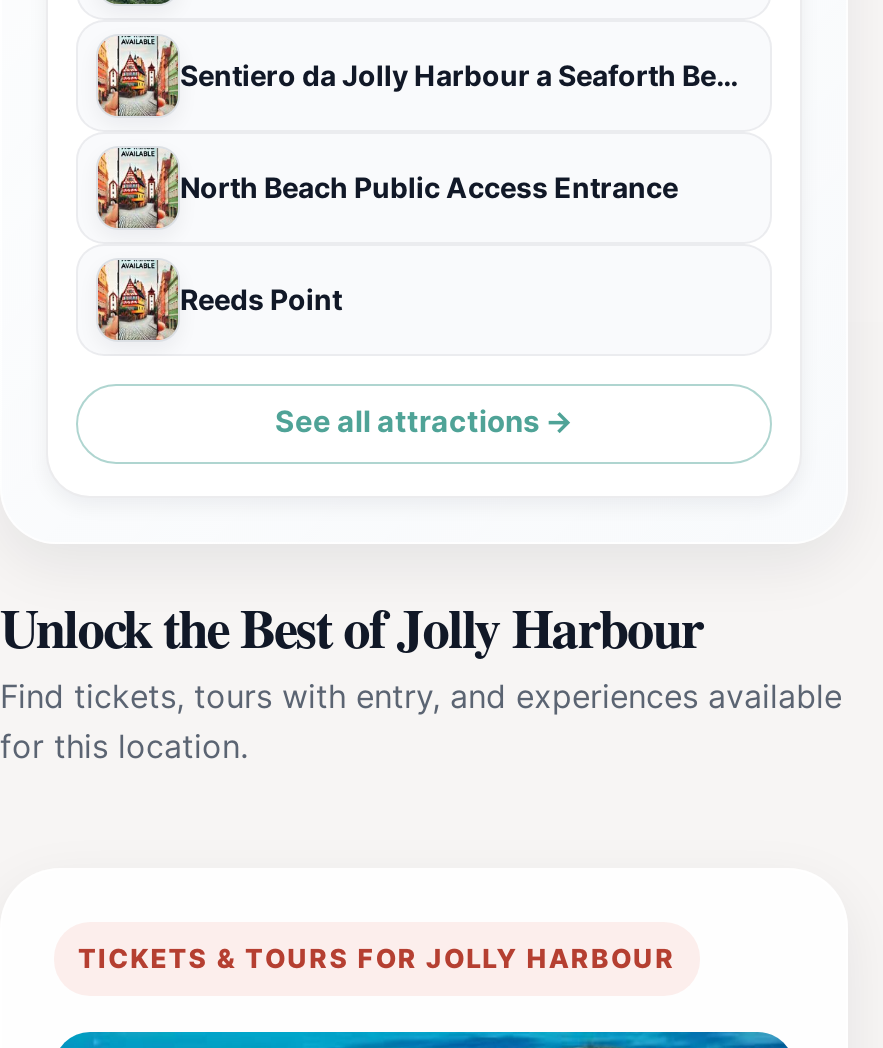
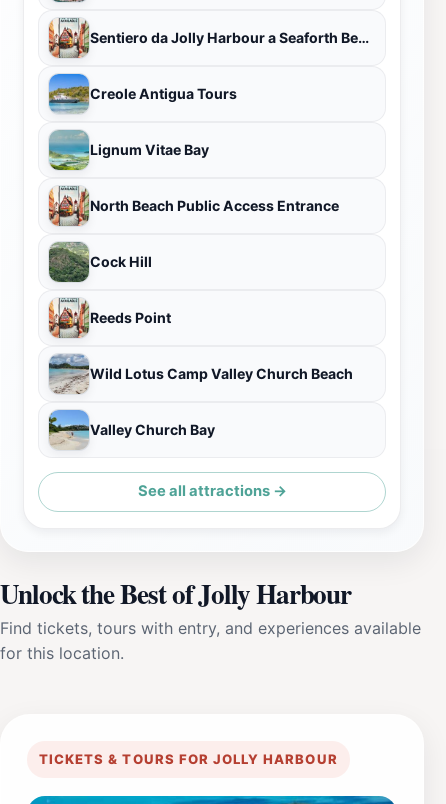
none -> [48,73,237,158] [image] | Creole Antigua Tours | Lignum Vitae Bay
none -> [48,130,86,171] [image]
none -> [48,242,152,283] [image] | Cock Hill
none -> [48,354,353,438] [image] | Wild Lotus Camp Valley Church Beach | Valley Church Bay
none -> [48,410,86,449] [image]

